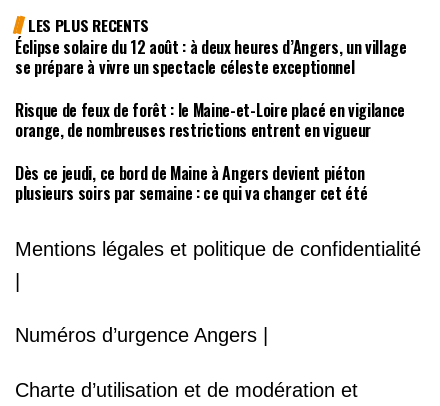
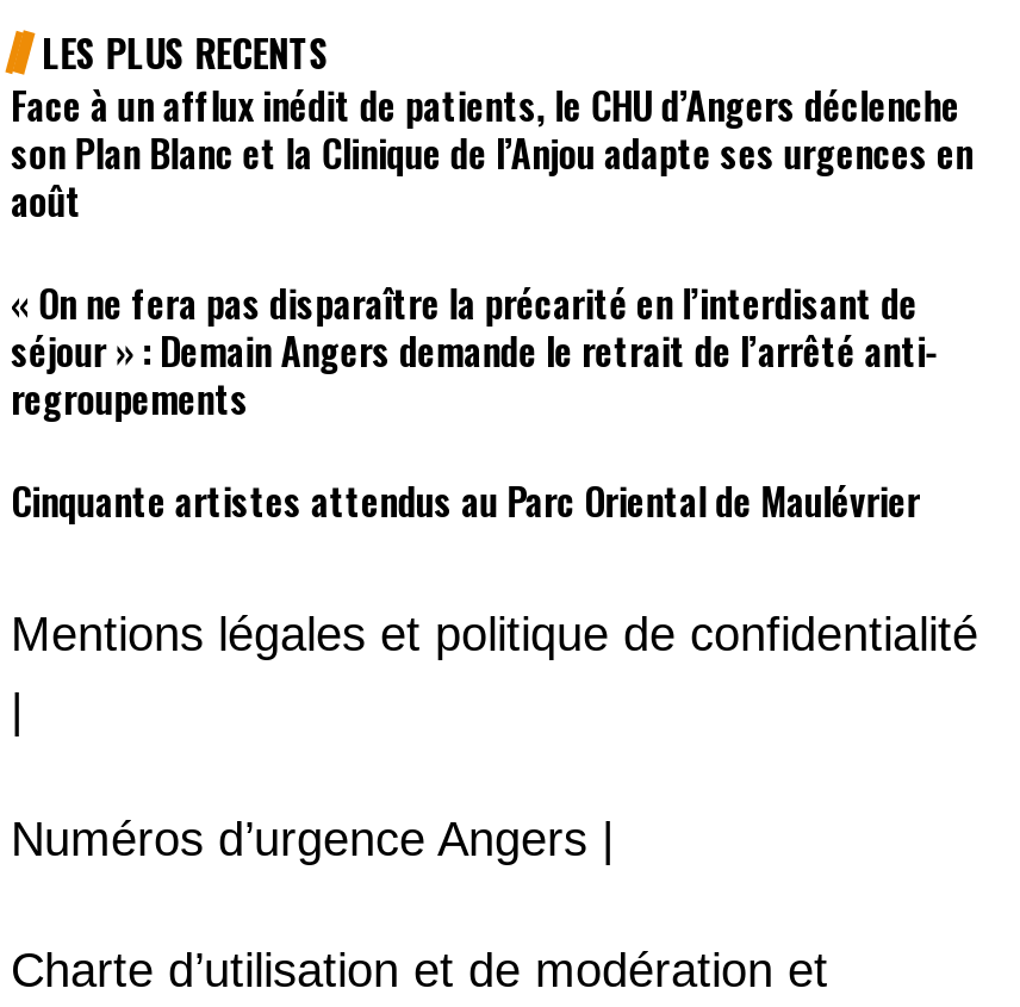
[15,35,407,79] Éclipse solaire du 12 août : à deux heures d’Angers, un village | se prépare à vivre un spectacle céleste exceptionnel -> [11,77,973,230] Face à un afflux inédit de patients, le CHU d’Angers déclenche | son Plan Blanc et la Clinique de l’Anjou adapte ses urgences en | août
[15,98,405,142] Risque de feux de forêt : le Maine-et-Loire placé en vigilance | orange, de nombreuses restrictions entrent en vigueur -> [11,274,939,427] « On ne fera pas disparaître la précarité en l’interdisant de | séjour » : Demain Angers demande le retrait de l’arrêté anti- | regroupements
[15,161,367,205] Dès ce jeudi, ce bord de Maine à Angers devient piéton | plusieurs soirs par semaine : ce qui va changer cet été -> [11,472,920,529] Cinquante artistes attendus au Parc Oriental de Maulévrier

